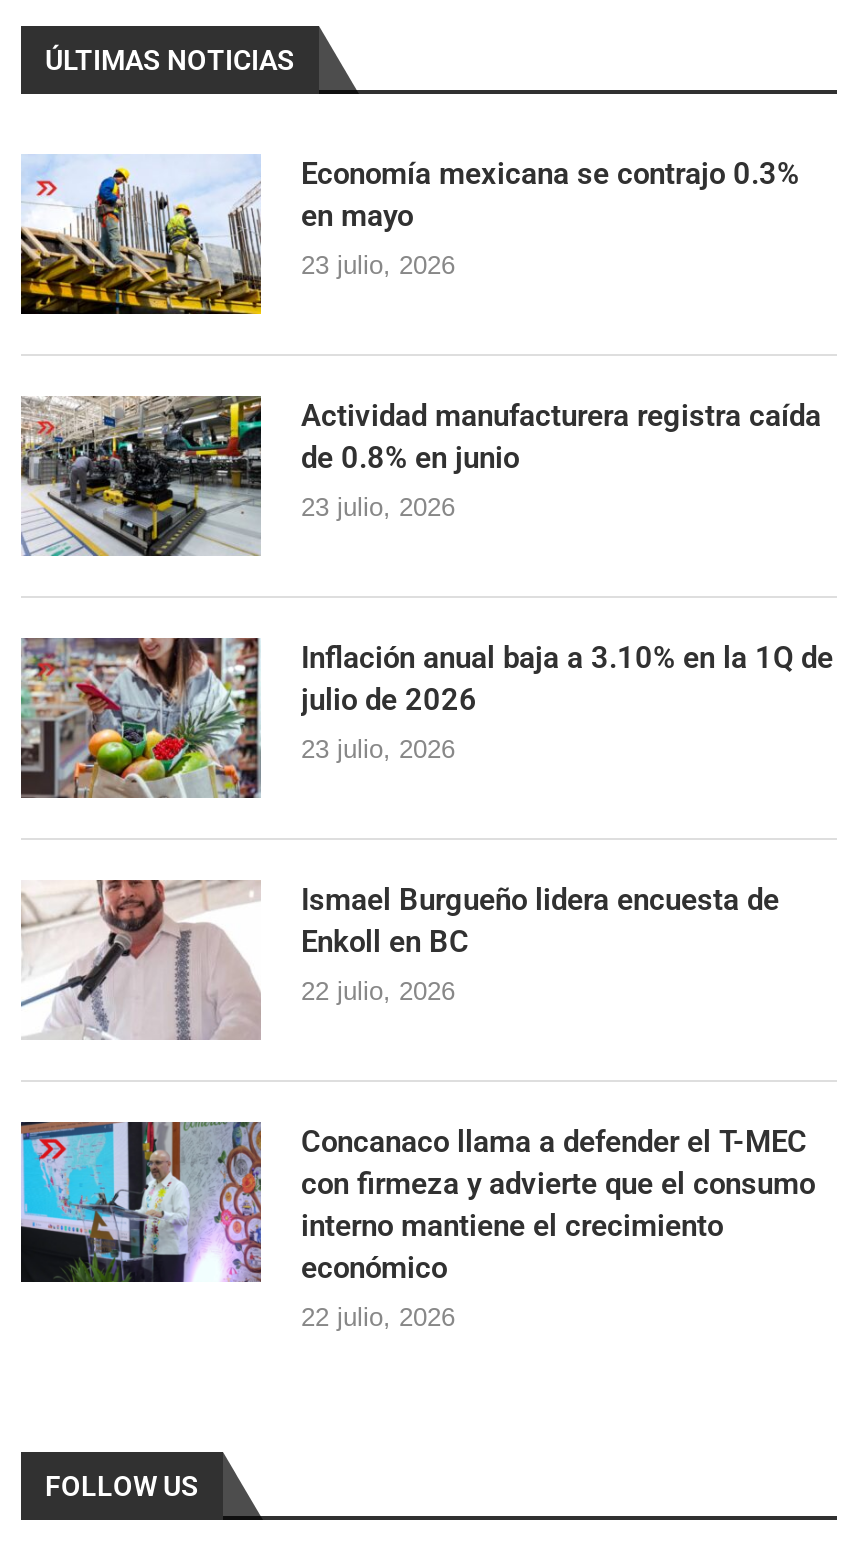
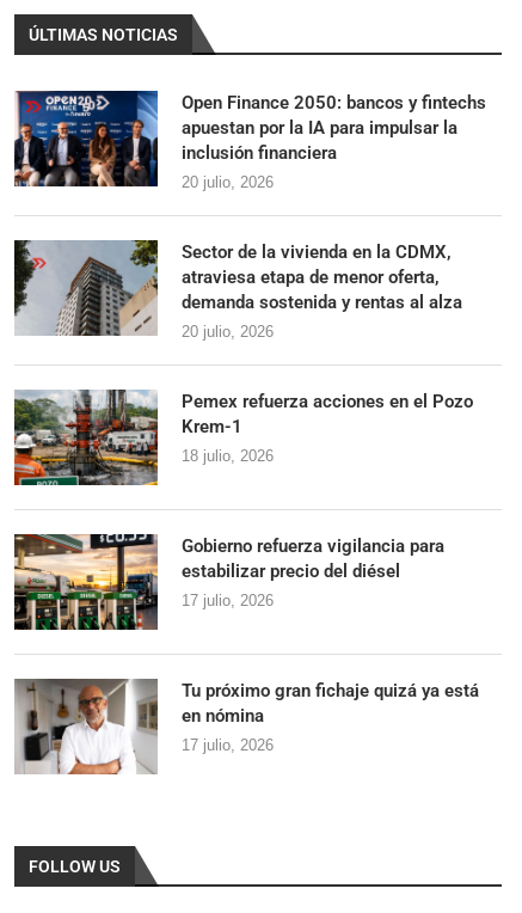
[19,154,799,316] [image] | Economía mexicana se contrajo 0.3% | en mayo | 23 julio, 2026 -> [13,90,486,191] [image] | Open Finance 2050: bancos y fintechs | apuestan por la IA para impulsar la | inclusión financiera | 20 julio, 2026
[19,394,821,564] [image] | Actividad manufacturera registra caída | de 0.8% en junio | 23 julio, 2026 -> [13,235,462,340] [image] | Sector de la vivienda en la CDMX, | atraviesa etapa de menor oferta, | demanda sostenida y rentas al alza | 20 julio, 2026
[21,636,833,814] [image] | Inflación anual baja a 3.10% en la 1Q de | julio de 2026 | 23 julio, 2026 -> [13,380,473,486] [image] | Pemex refuerza acciones en el Pozo | Krem-1 | 18 julio, 2026
[21,878,779,1056] [image] | Ismael Burgueño lidera encuesta de | Enkoll en BC | 22 julio, 2026 -> [13,525,444,631] [image] | Gobierno refuerza vigilancia para | estabilizar precio del diésel | 17 julio, 2026
[19,1120,815,1332] [image] | Concanaco llama a defender el T-MEC | con firmeza y advierte que el consumo | interno mantiene el crecimiento | económico | 22 julio, 2026 -> [13,669,479,776] [image] | Tu próximo gran fichaje quizá ya está | en nómina | 17 julio, 2026

